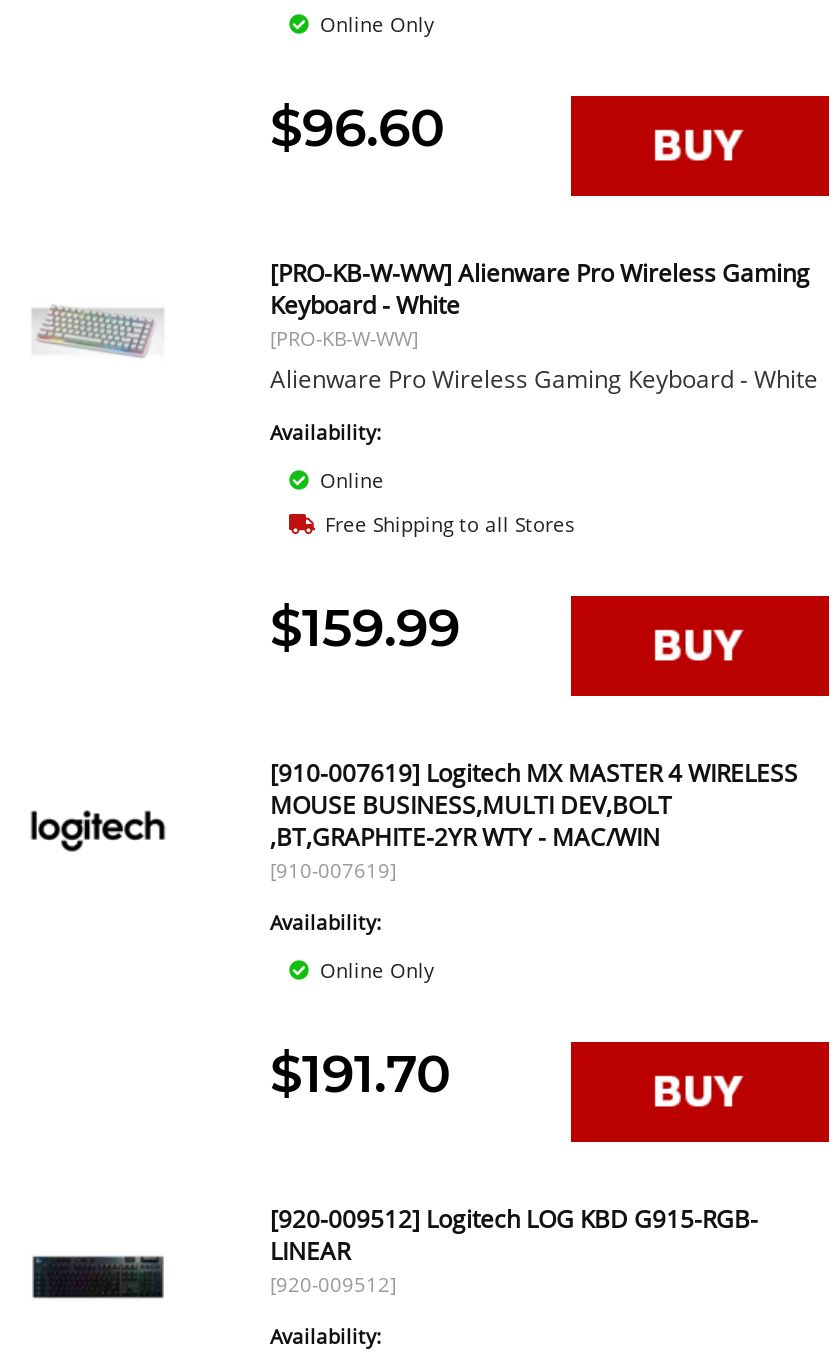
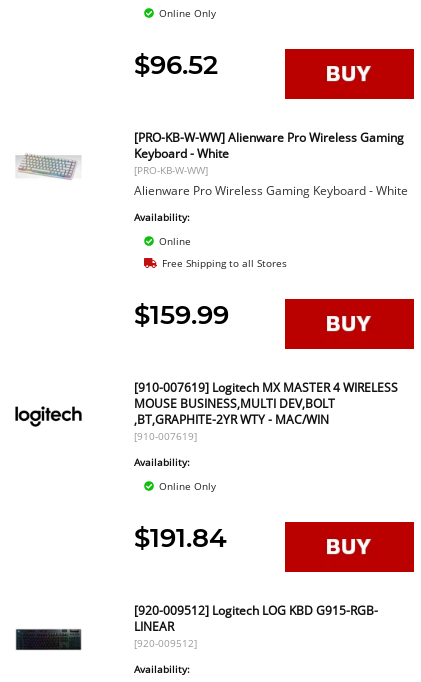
[270,96,446,160] $96.60 -> [134,49,218,81] $96.52
[270,1042,452,1106] $191.70 -> [134,522,227,554] $191.84

